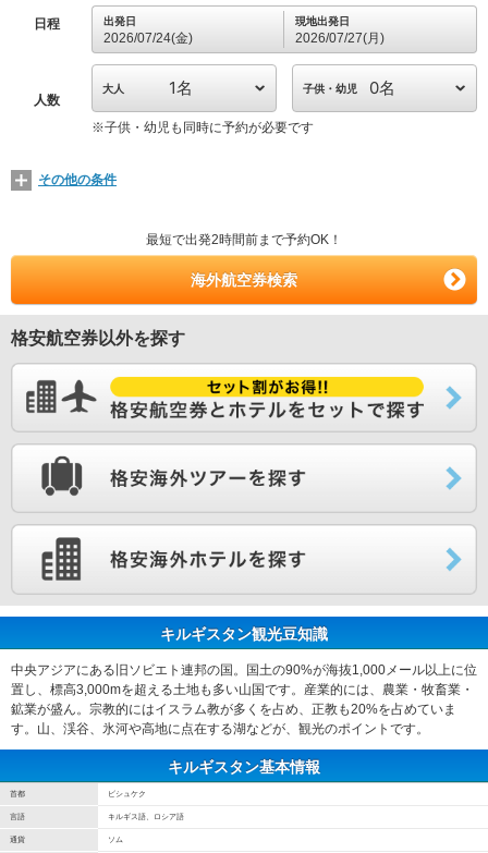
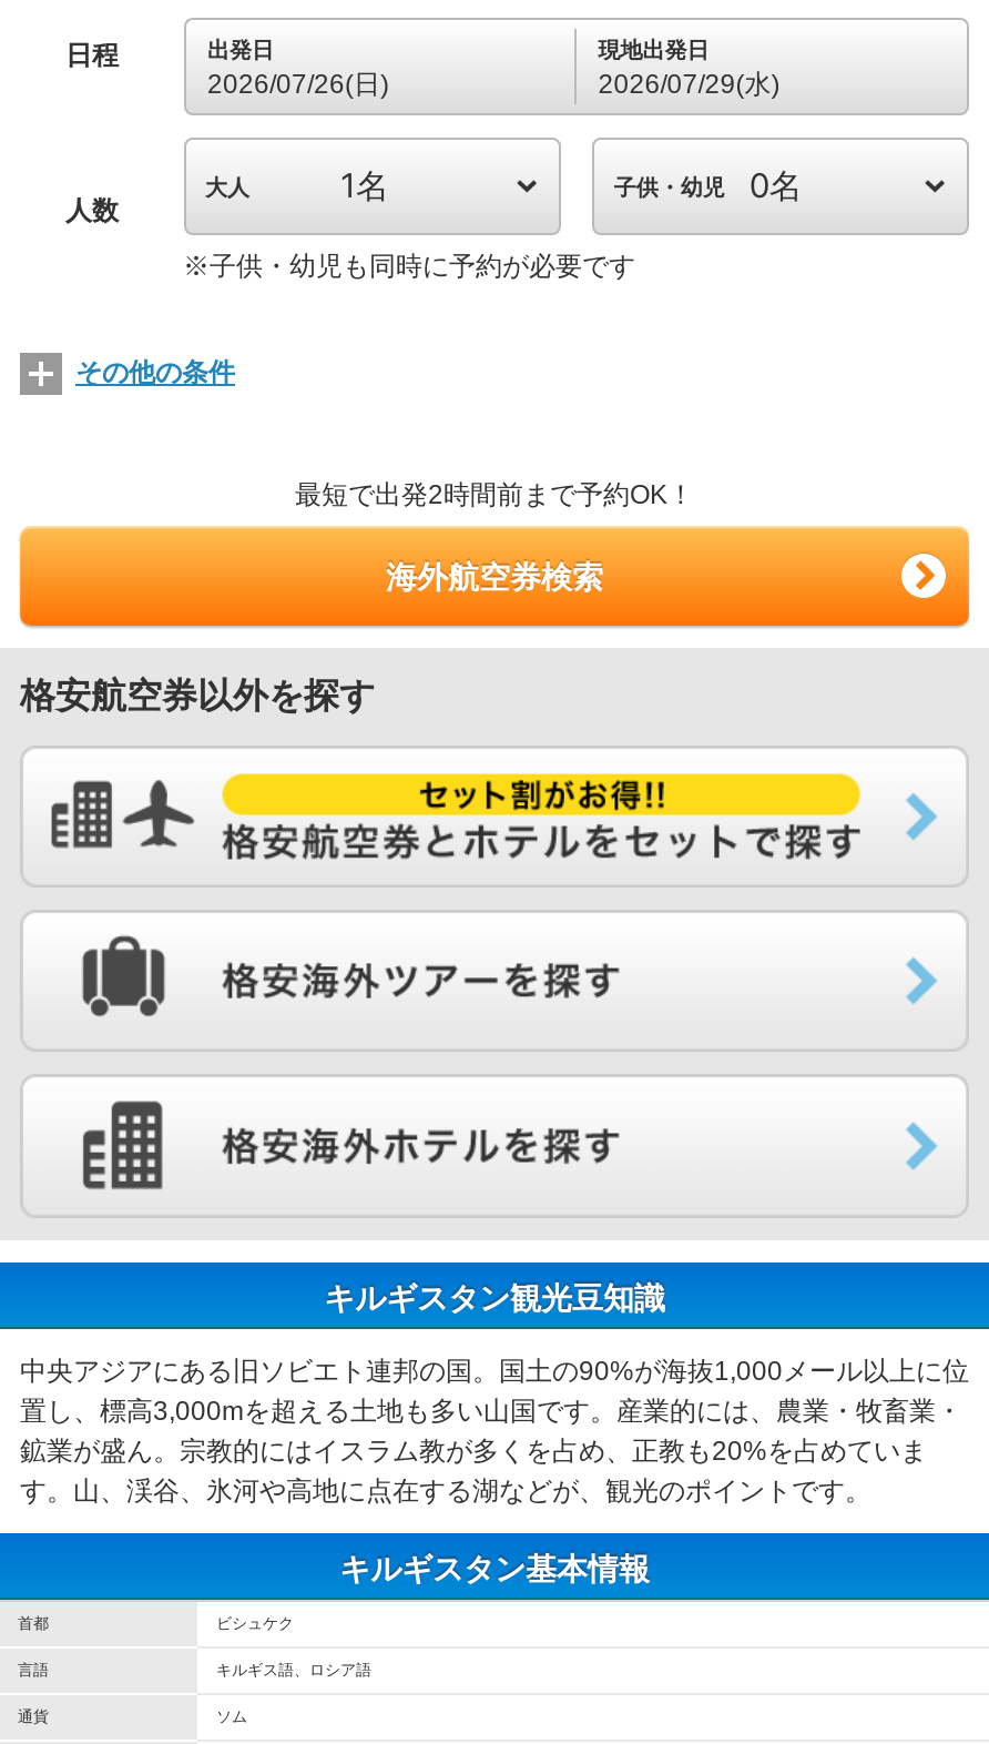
[103,31,192,46] 2026/07/24(金) -> [207,69,389,100] 2026/07/26(日)
[295,31,384,46] 2026/07/27(月) -> [598,69,780,100] 2026/07/29(水)

